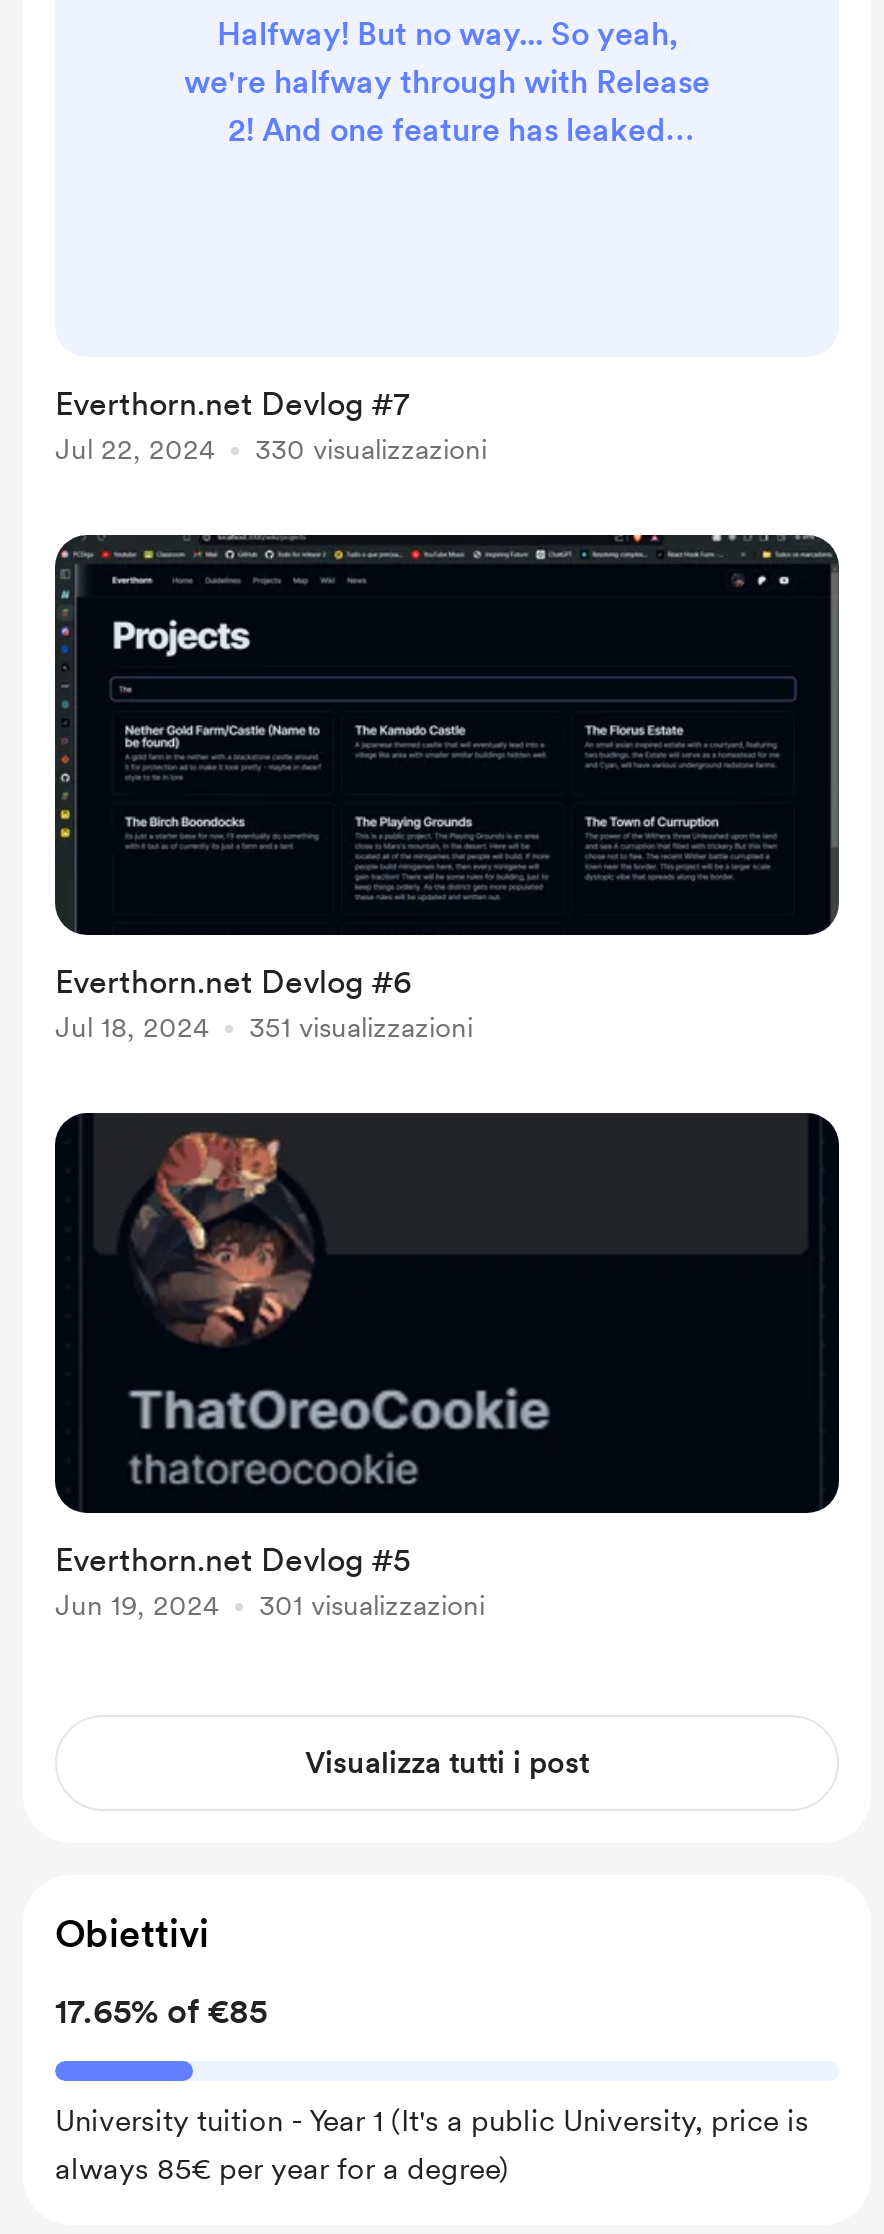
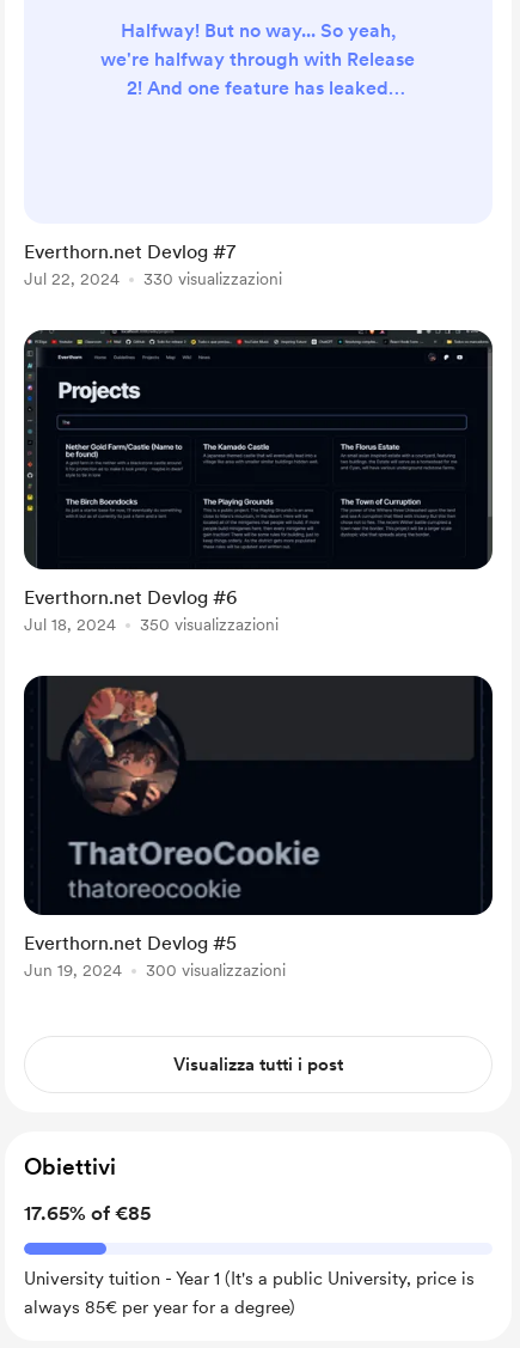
[249,1011,473,1043] 351 visualizzazioni -> [140,615,279,634] 350 visualizzazioni
[259,1589,485,1621] 301 visualizzazioni -> [146,960,286,980] 300 visualizzazioni

